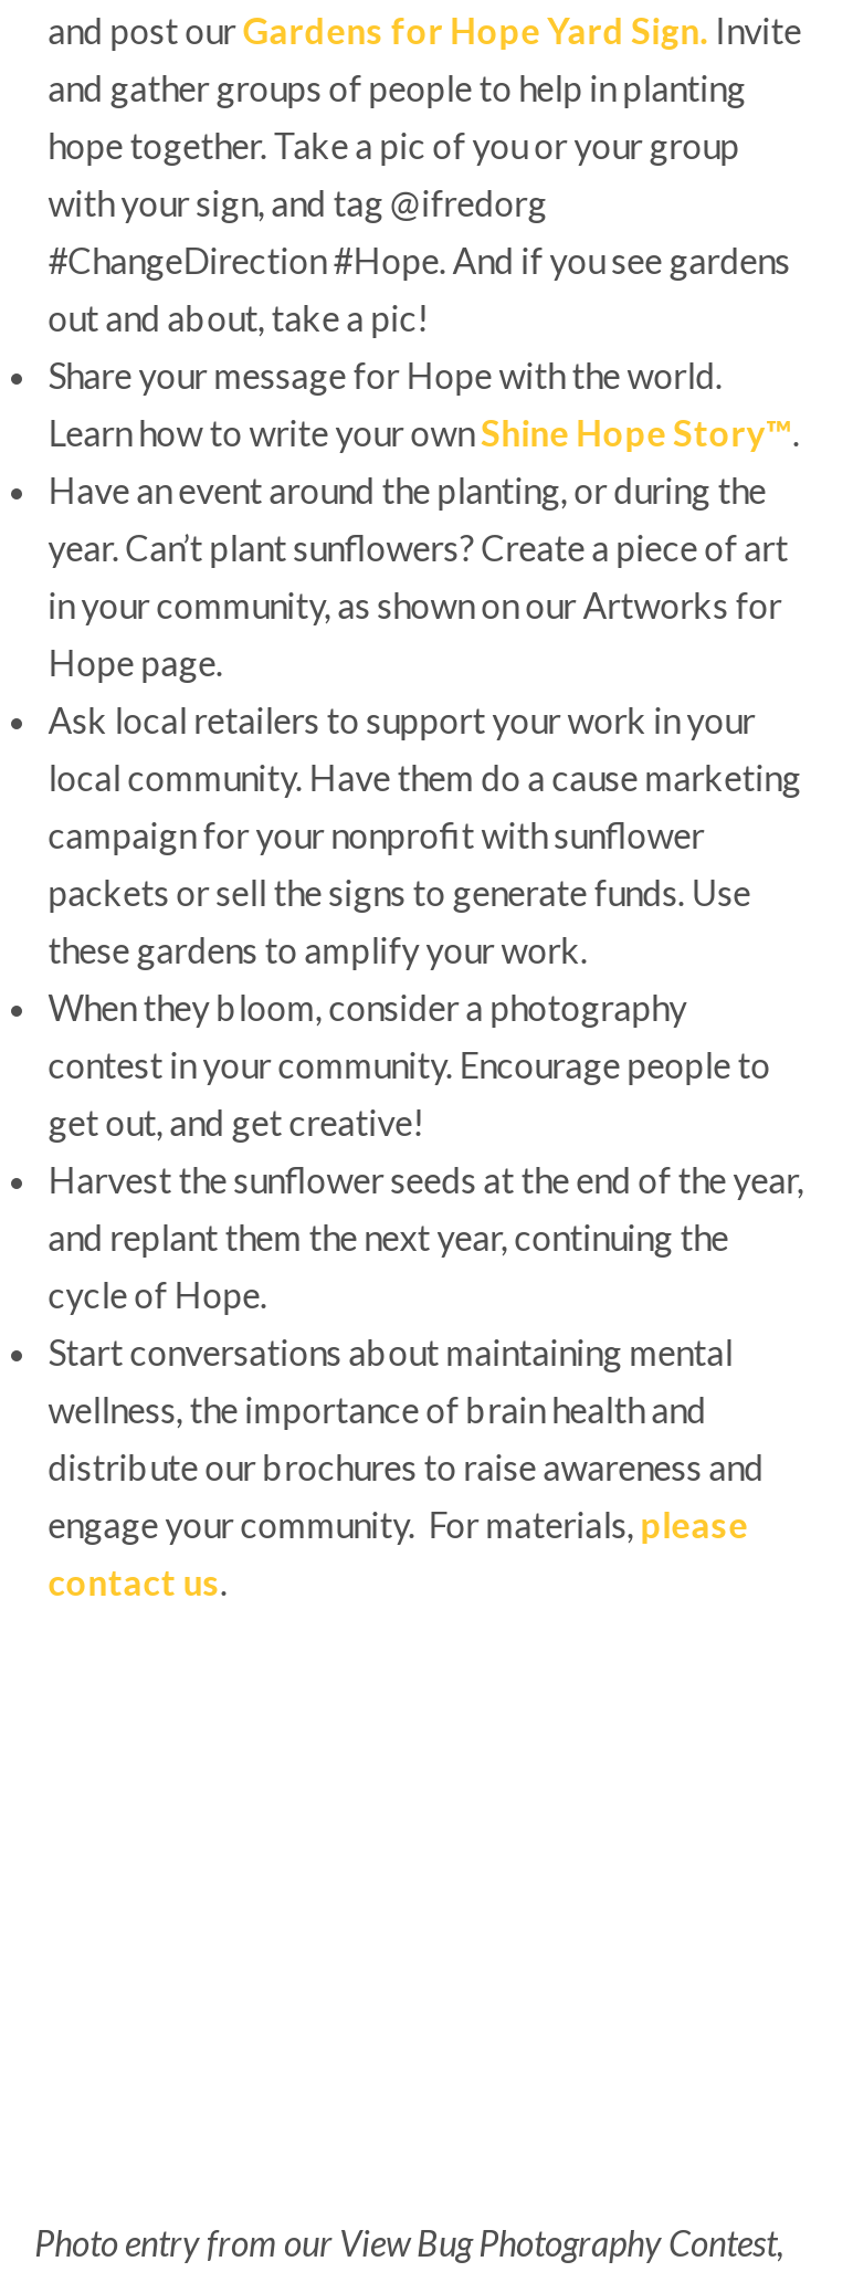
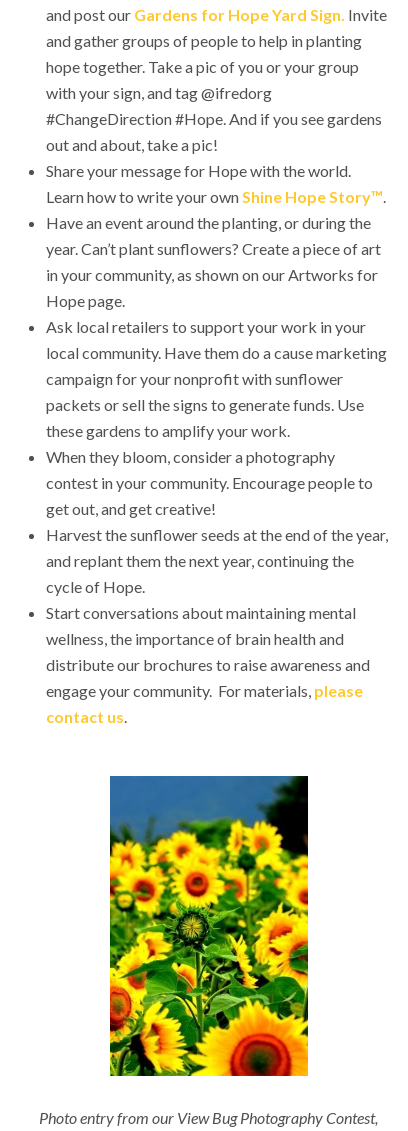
none -> [109,775,309,1077] [image]

